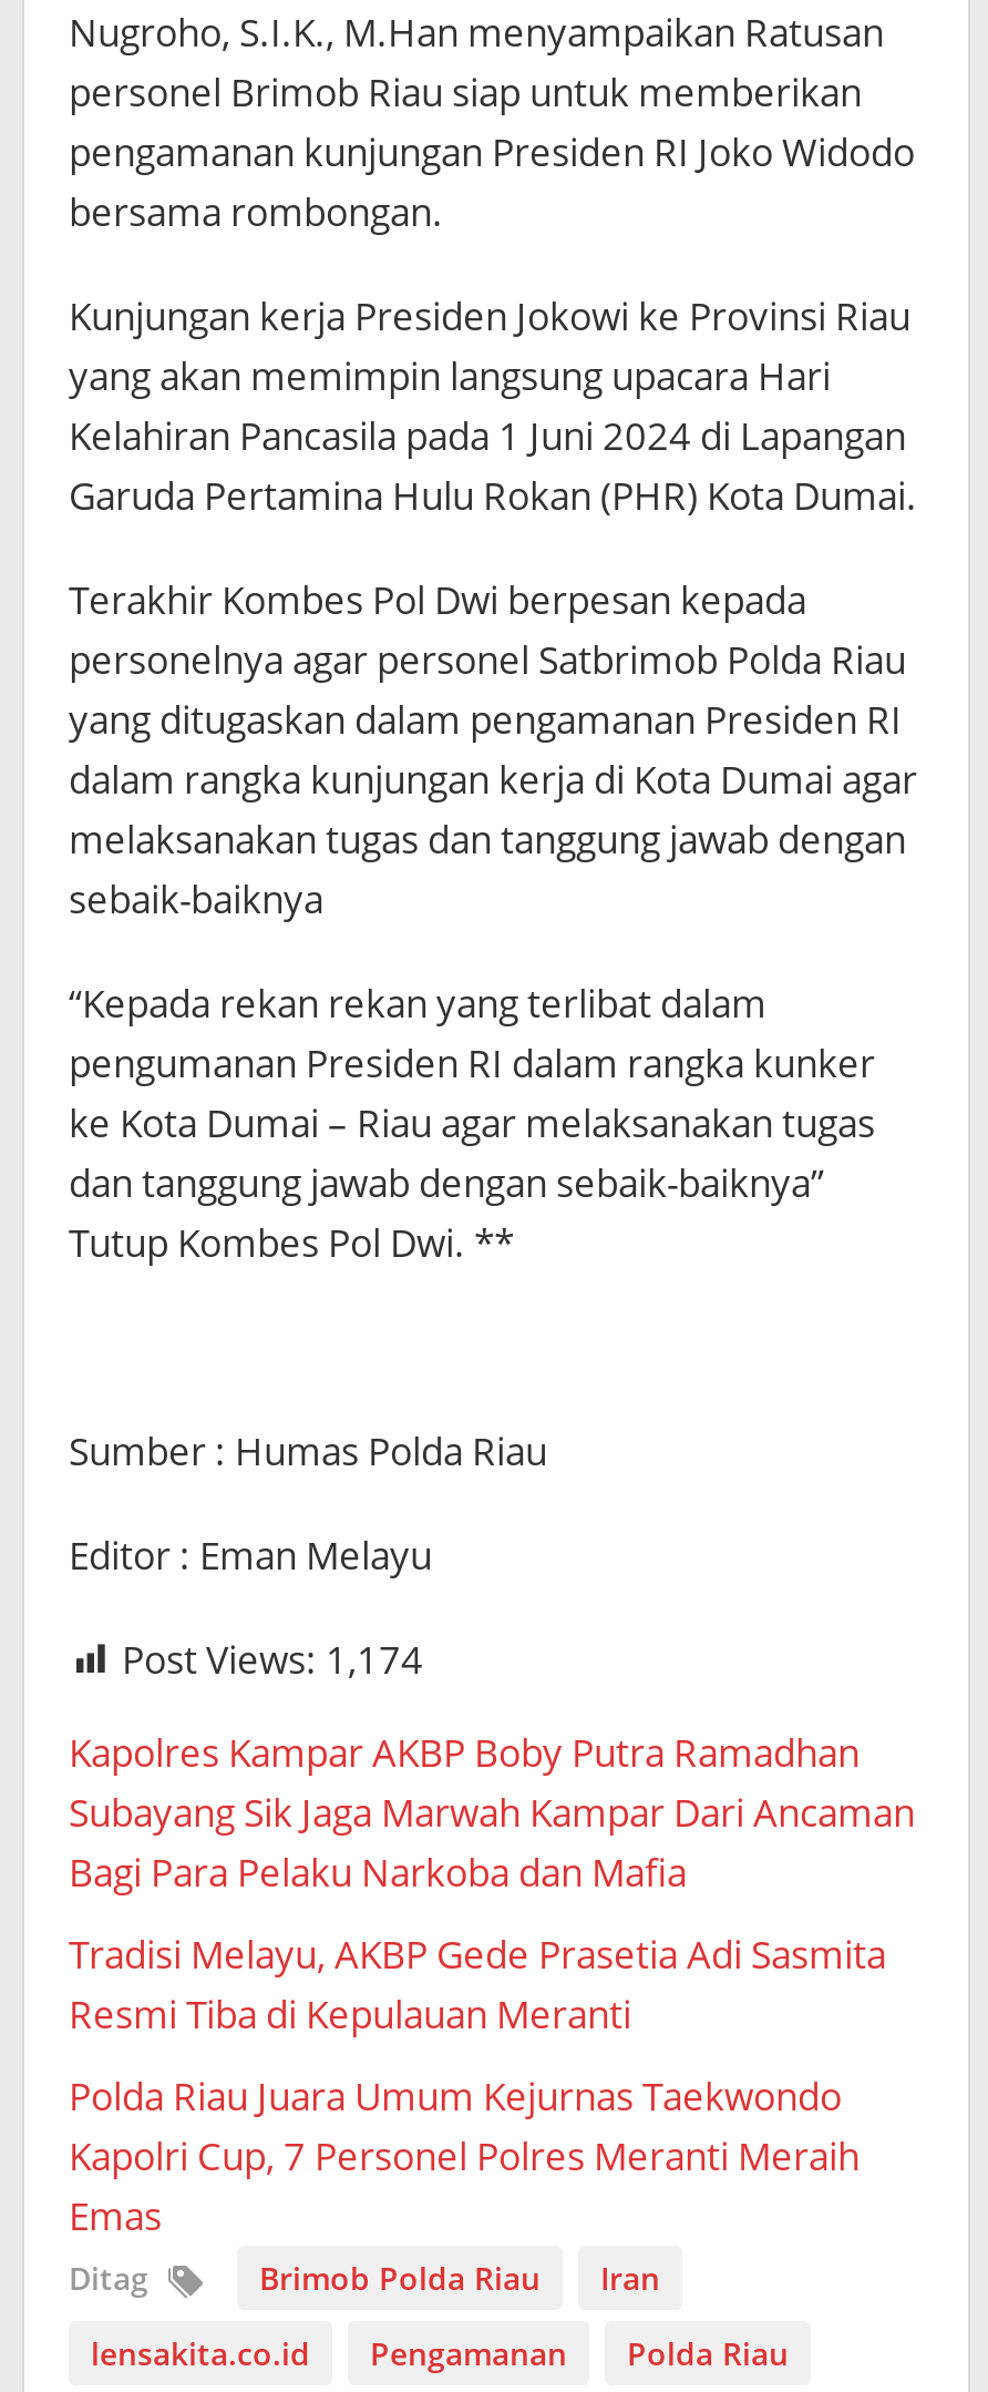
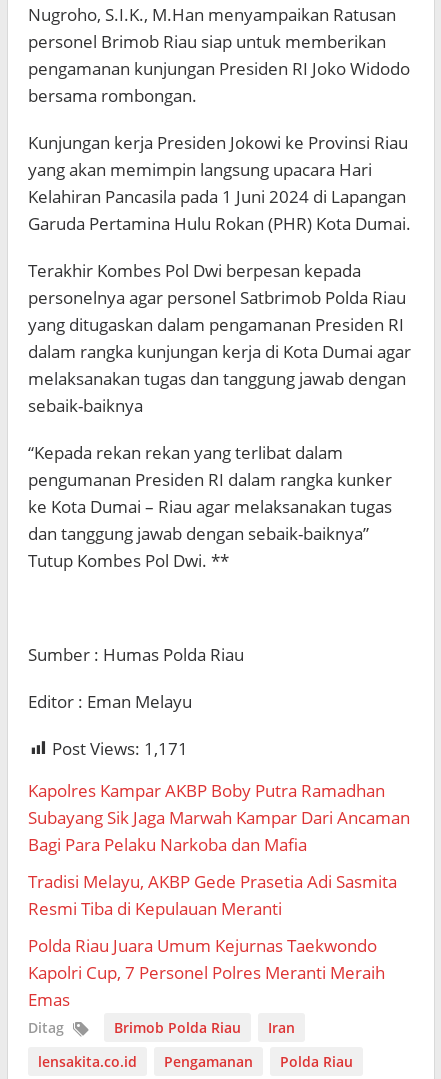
[122,1633,423,1684] Post Views: 1,174 -> [52,737,188,760] Post Views: 1,171

